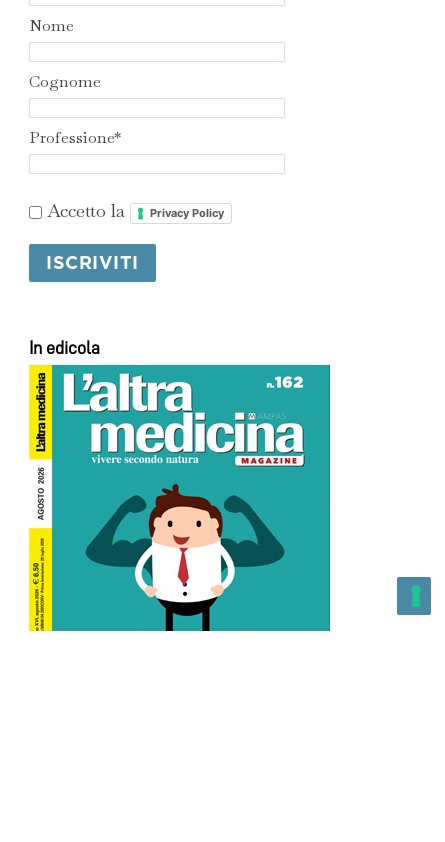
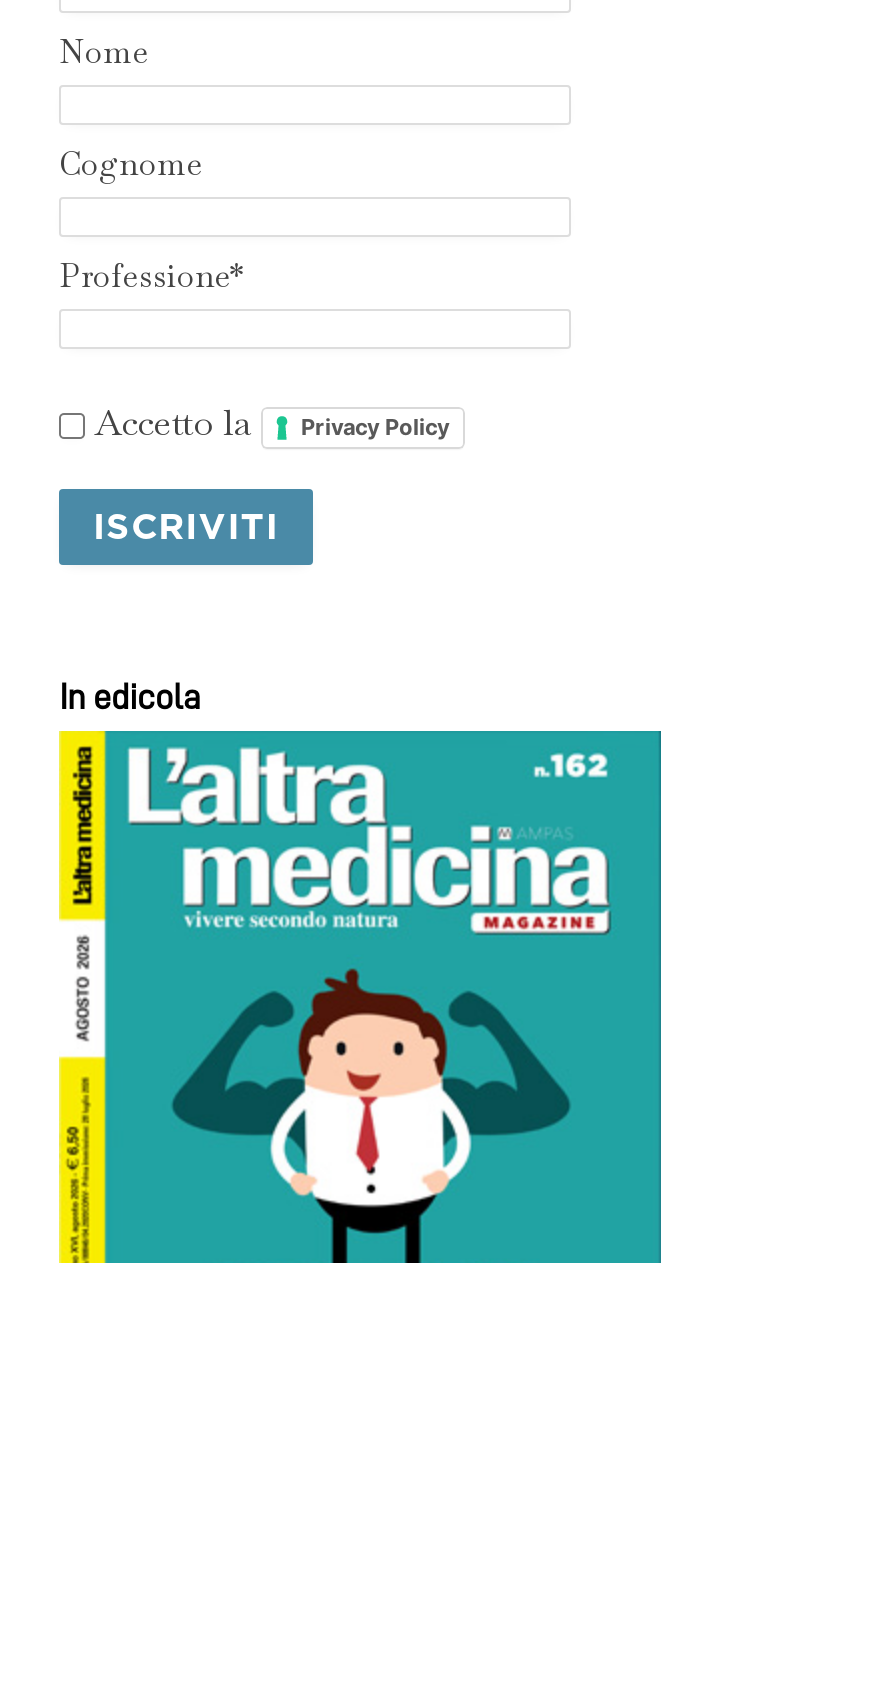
[396,576,432,616] [image] -> none

